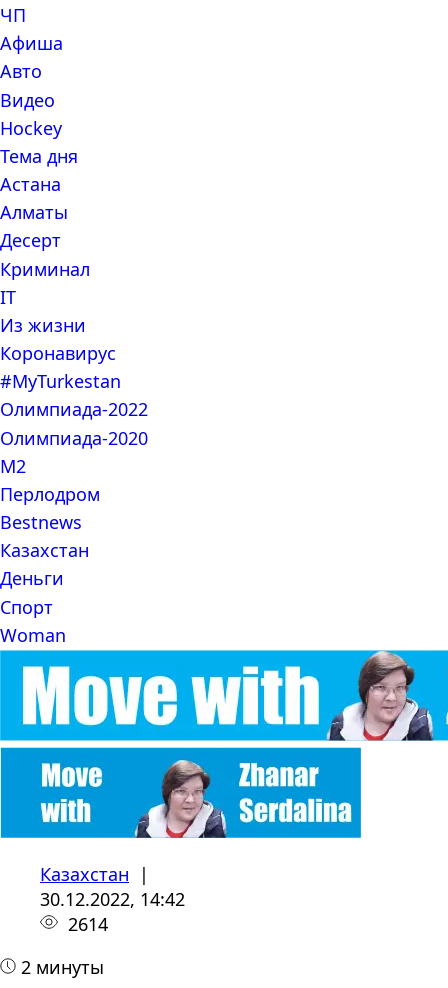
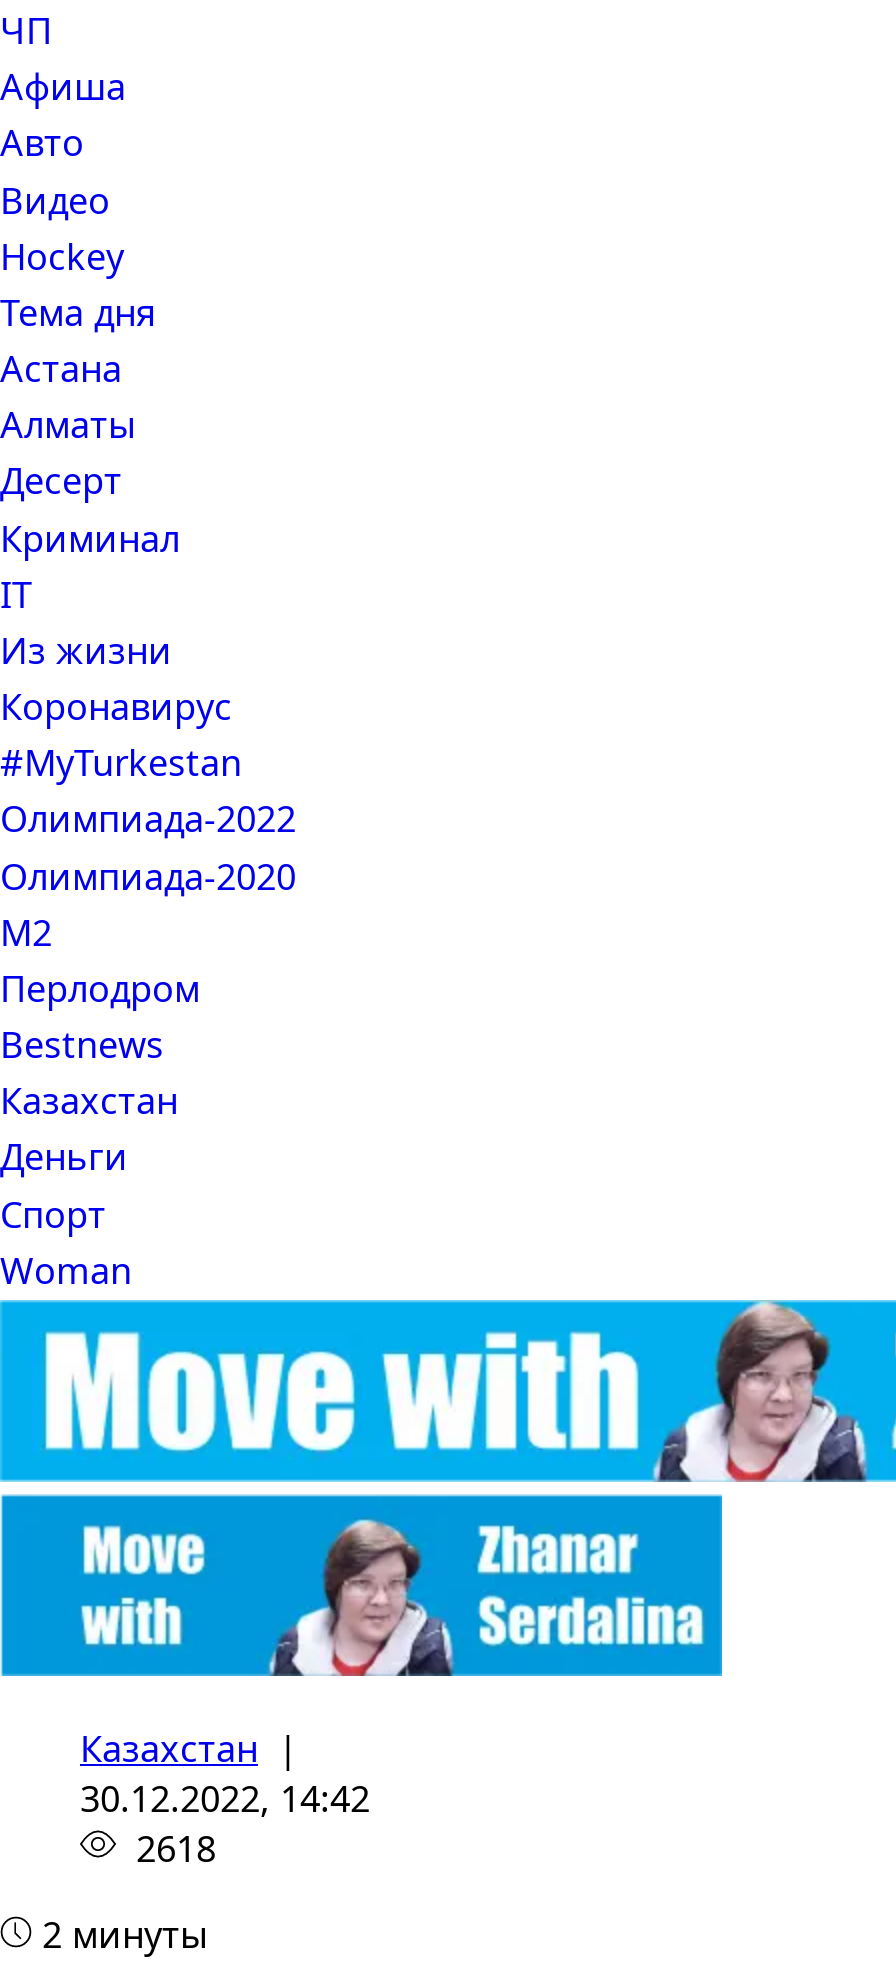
[68,912,108,936] 2614 -> [136,1824,216,1872] 2618

